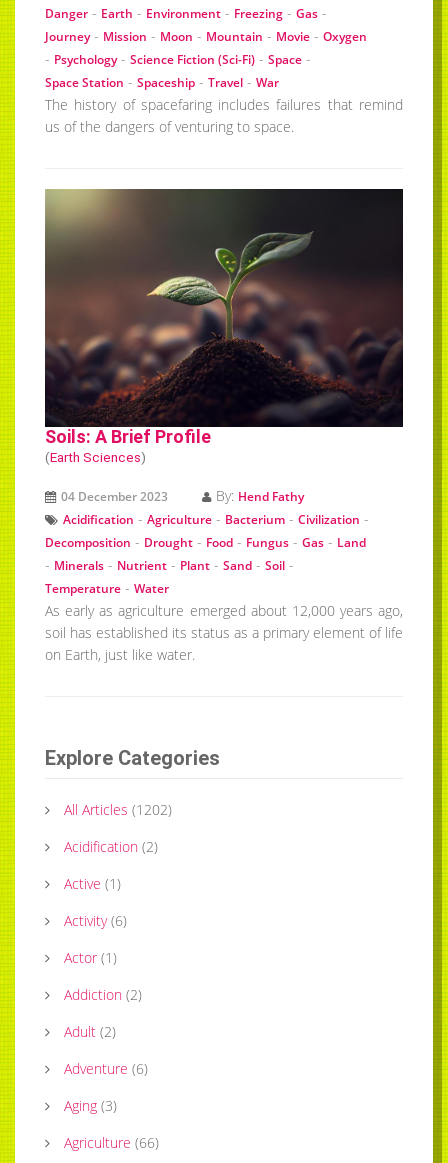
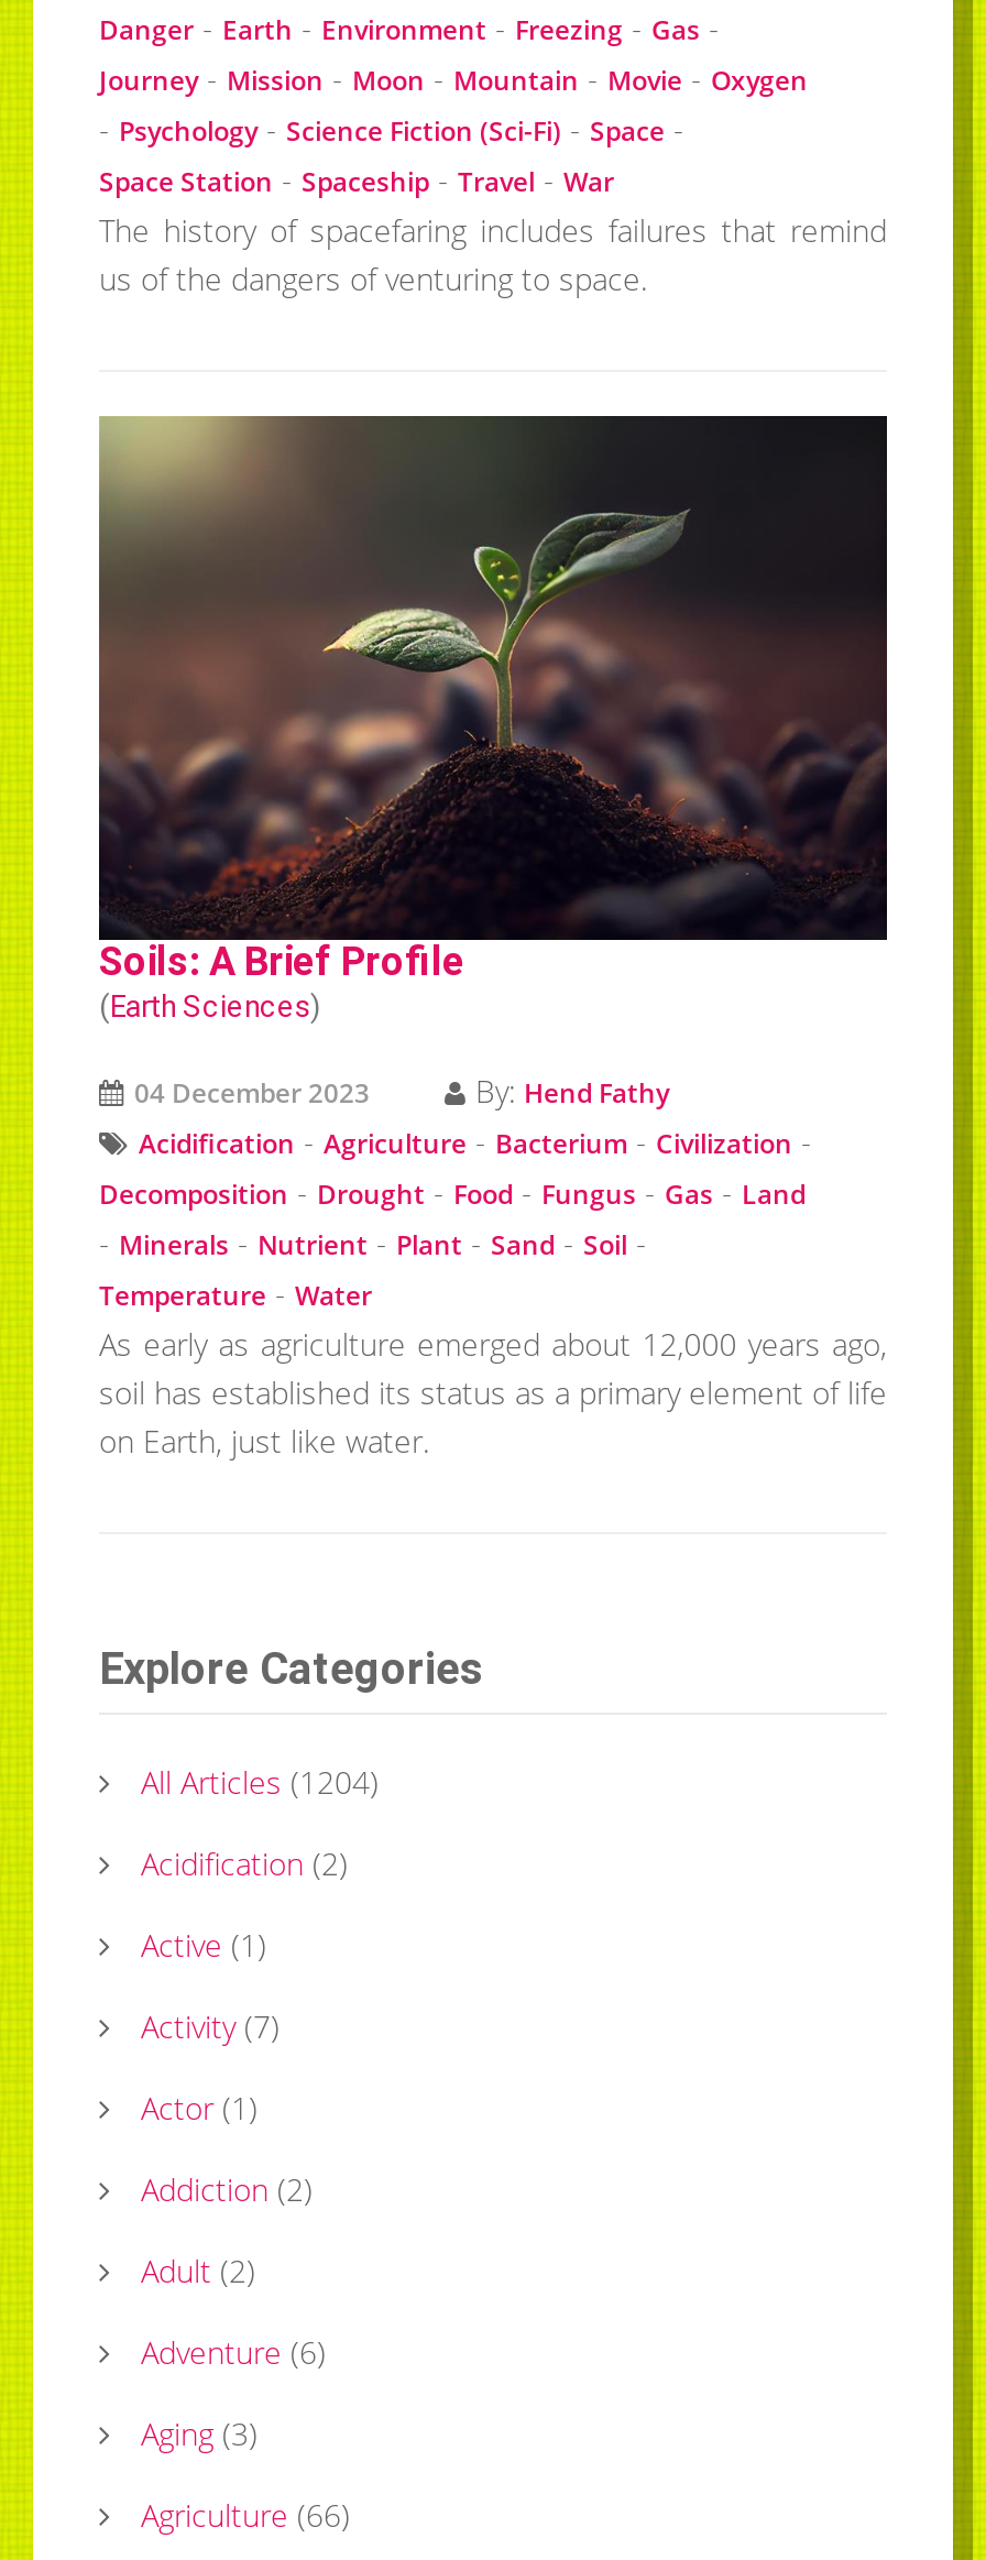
[64,800,172,819] All Articles (1202) -> [141,1761,379,1803] All Articles (1204)
[64,911,127,930] Activity (6) -> [141,2006,280,2048] Activity (7)

